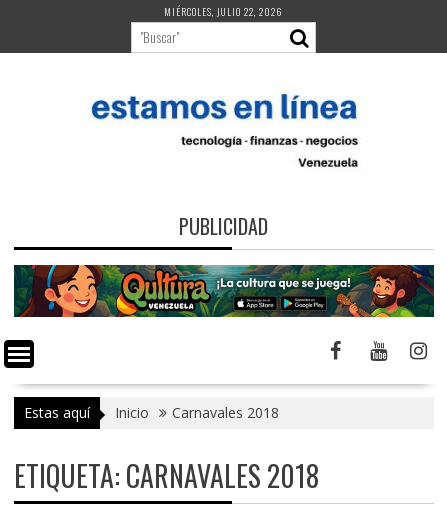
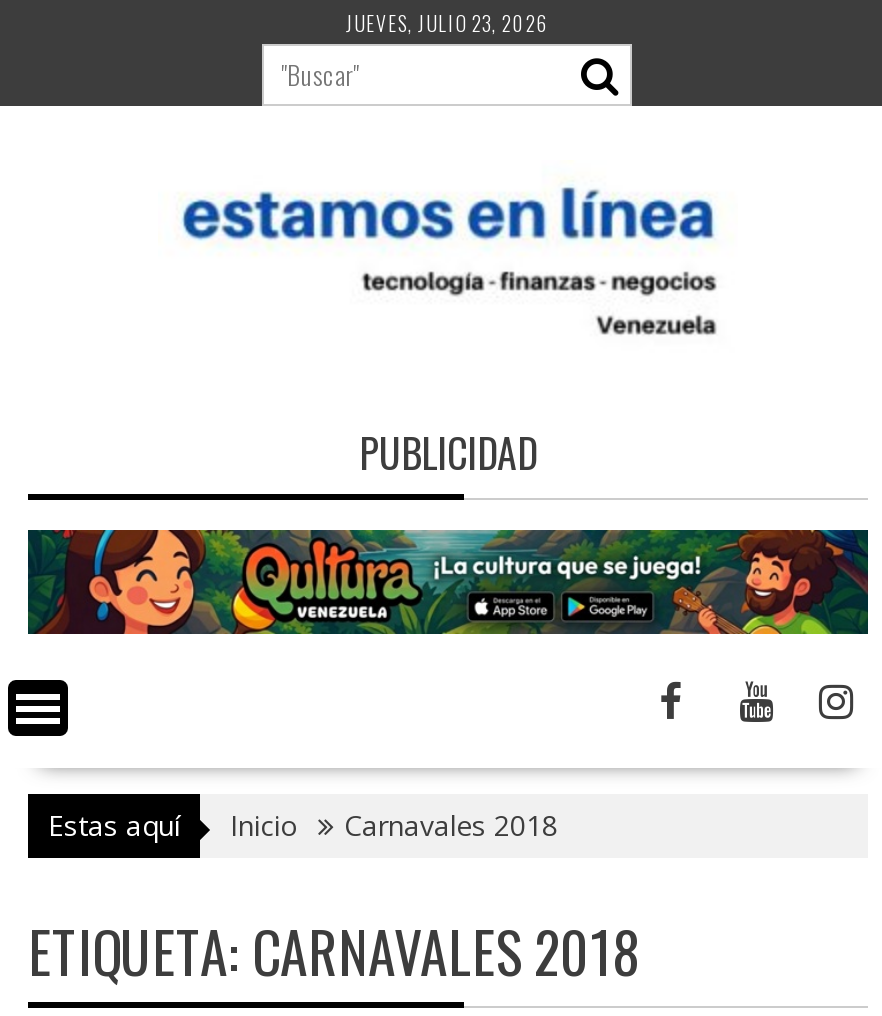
[164,4,283,19] MIÉRCOLES, JULIO 22, 2026 -> [346,8,550,38] JUEVES, JULIO 23, 2026

